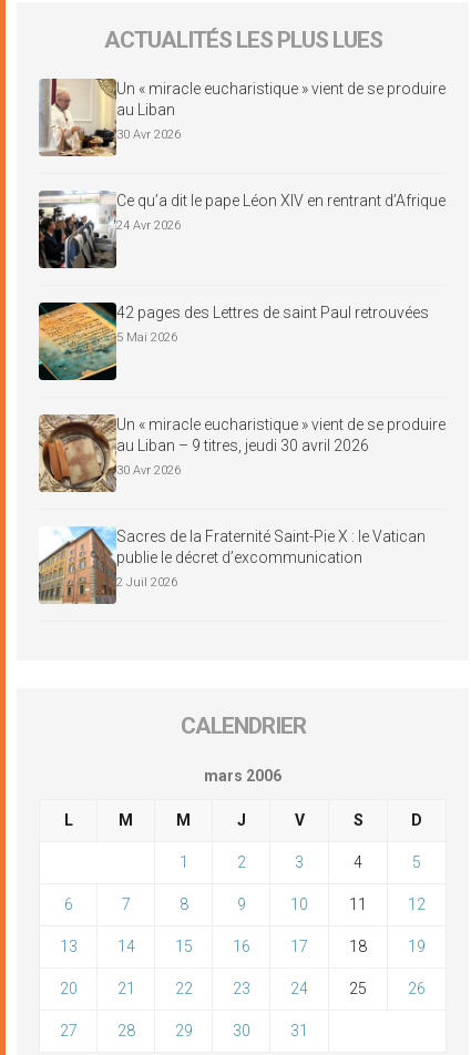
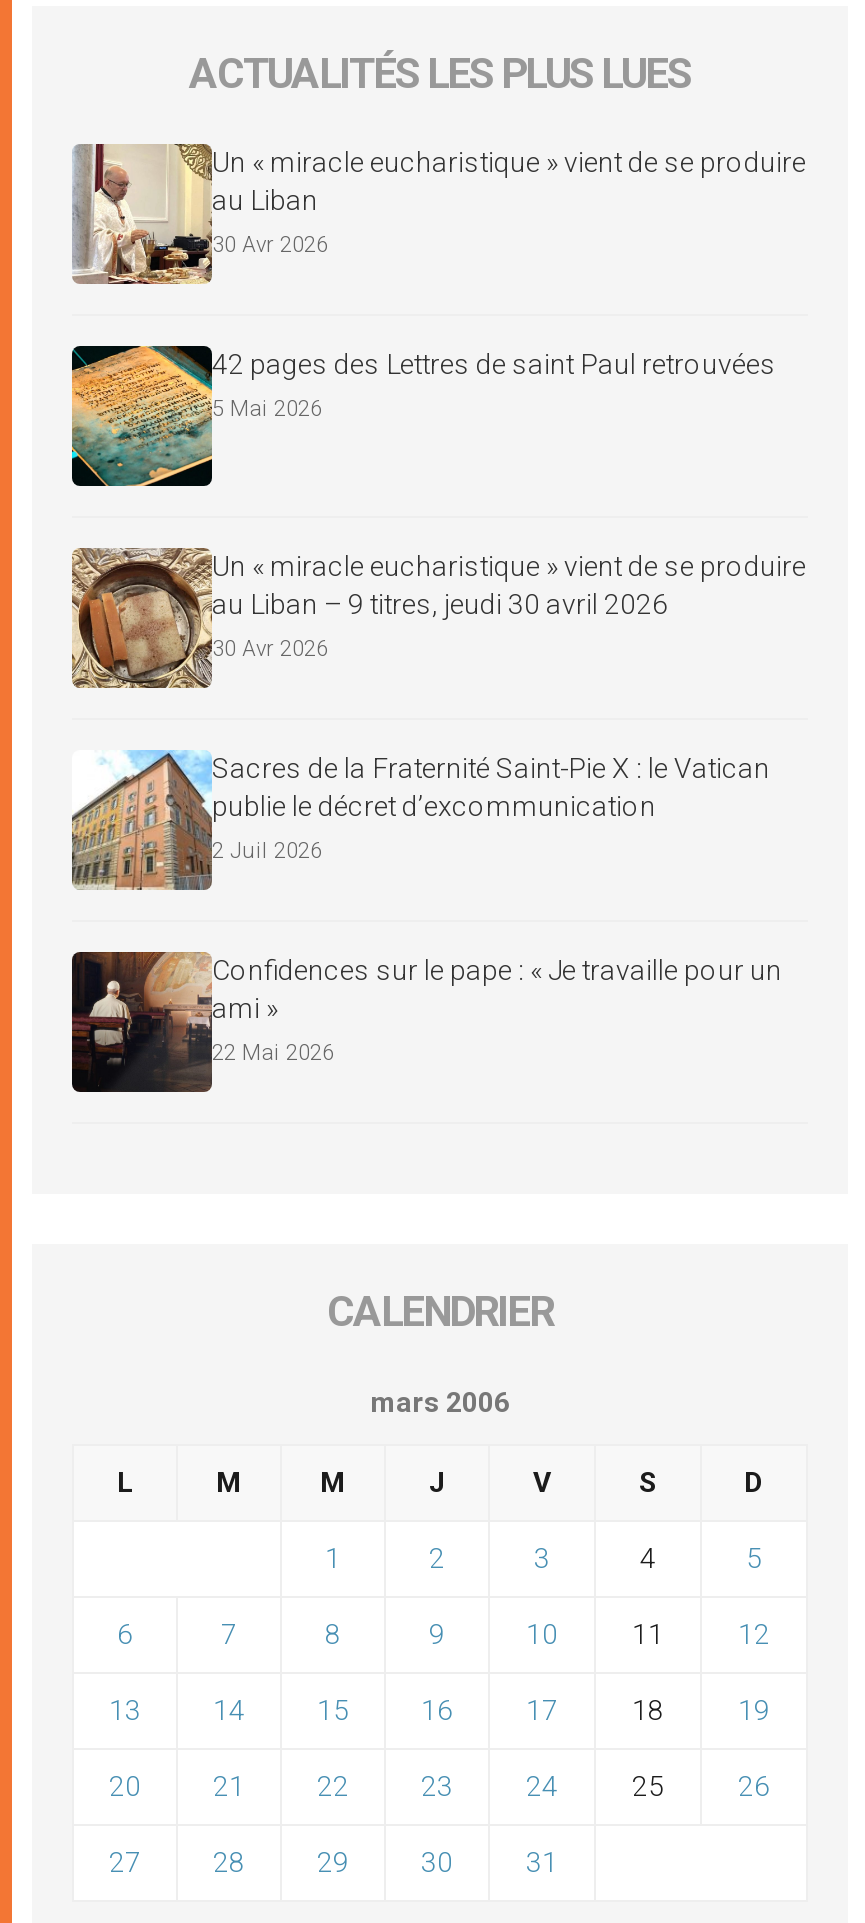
[38,190,446,269] [image] | Ce qu’a dit le pape Léon XIV en rentrant d’Afrique | 24 Avr 2026 -> none
moved [37,300,446,589] -> [68,343,806,864]: [image] | 42 pages des Lettres de saint Paul retrouvées | 5 Mai 2026 | ... | publie le décret d’excommunication | 2 Juil 2026
none -> [70,949,782,1095] [image] | Confidences sur le pape : « Je travaille pour un | ami » | 22 Mai 2026

